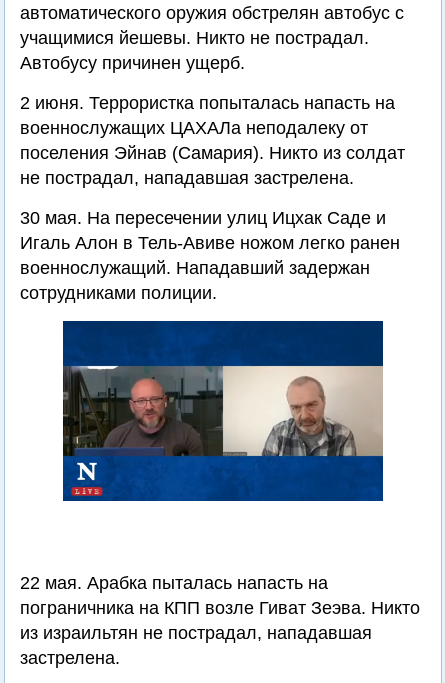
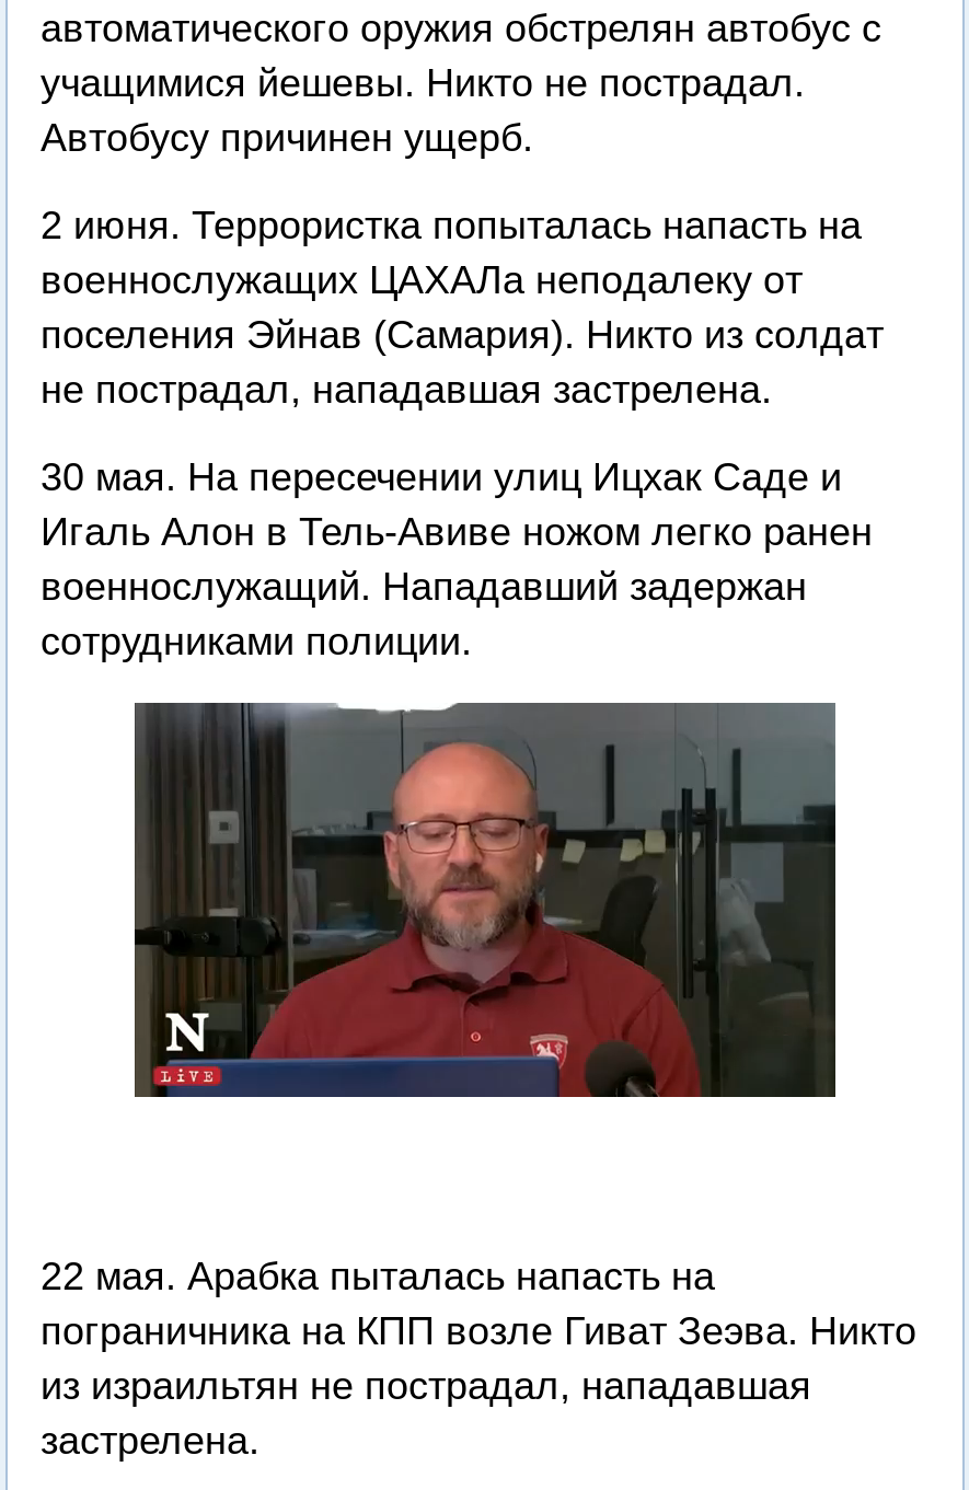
[63,320,384,502] [image] -> [135,701,838,1099] [image]

